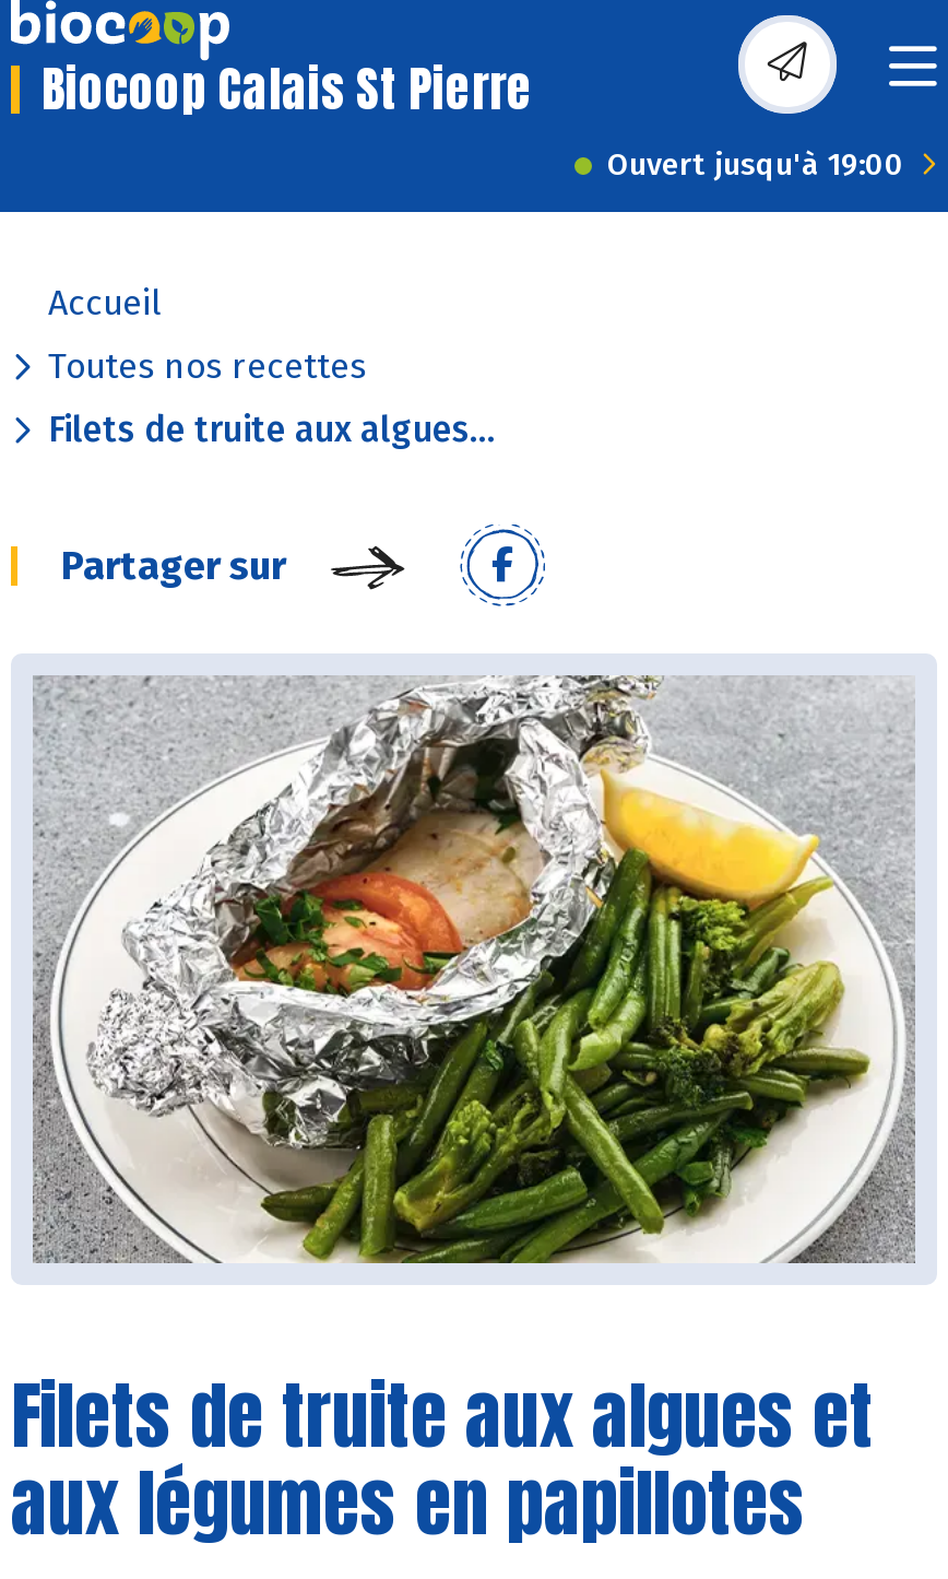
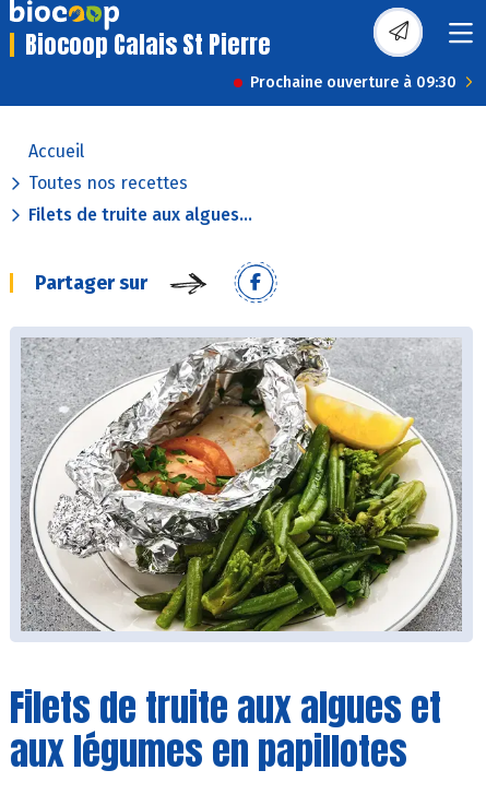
[607,146,904,184] Ouvert jusqu'à 19:00 -> [250,73,457,92] Prochaine ouverture à 09:30

